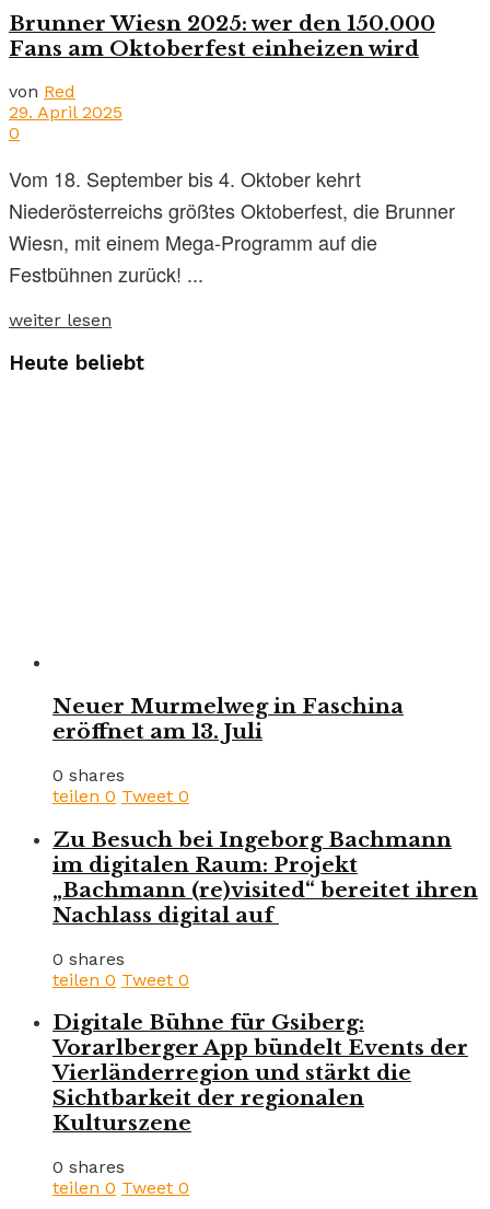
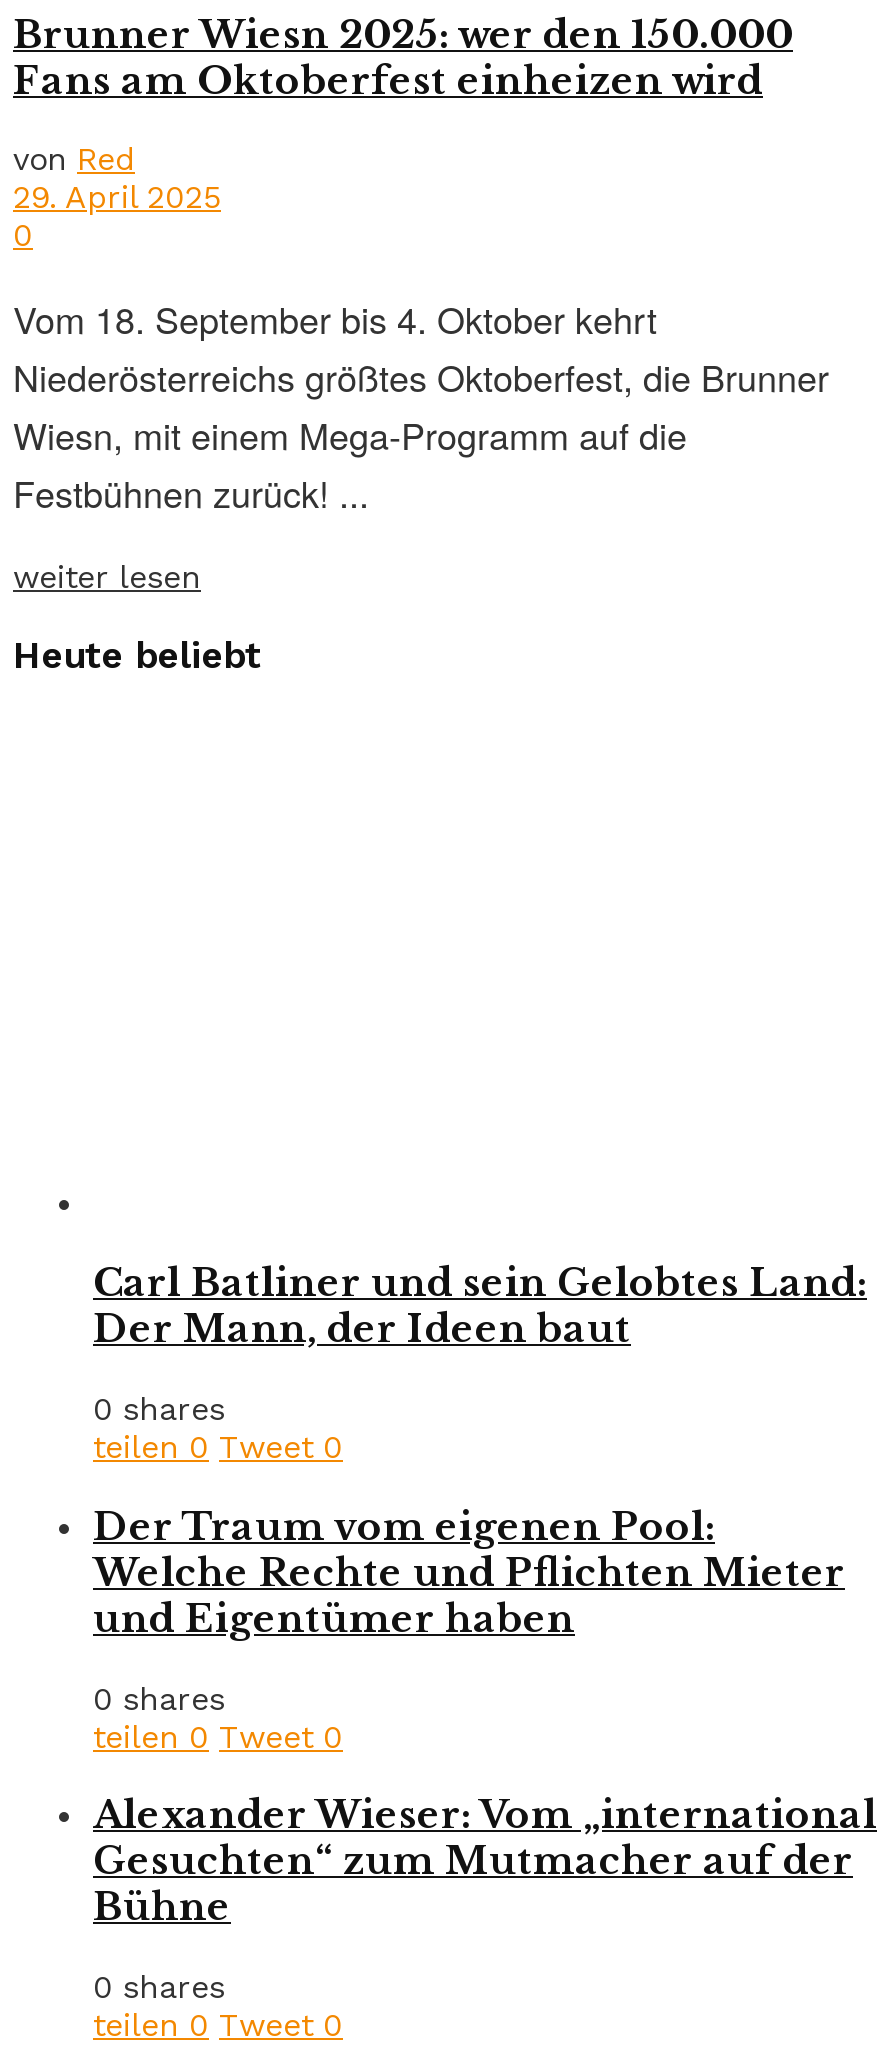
[52,694,404,745] Neuer Murmelweg in Faschina | eröffnet am 13. Juli -> [93,1261,867,1353] Carl Batliner und sein Gelobtes Land: | Der Mann, der Ideen baut
[52,827,478,928] Zu Besuch bei Ingeborg Bachmann | im digitalen Raum: Projekt | „Bachmann (re)visited“ bereitet ihren | Nachlass digital auf -> [93,1504,845,1642] Der Traum vom eigenen Pool: | Welche Rechte und Pflichten Mieter | und Eigentümer haben
[52,1010,468,1136] Digitale Bühne für Gsiberg: | Vorarlberger App bündelt Events der | Vierländerregion und stärkt die | Sichtbarkeit der regionalen | Kulturszene -> [93,1793,877,1931] Alexander Wieser: Vom „international | Gesuchten“ zum Mutmacher auf der | Bühne

